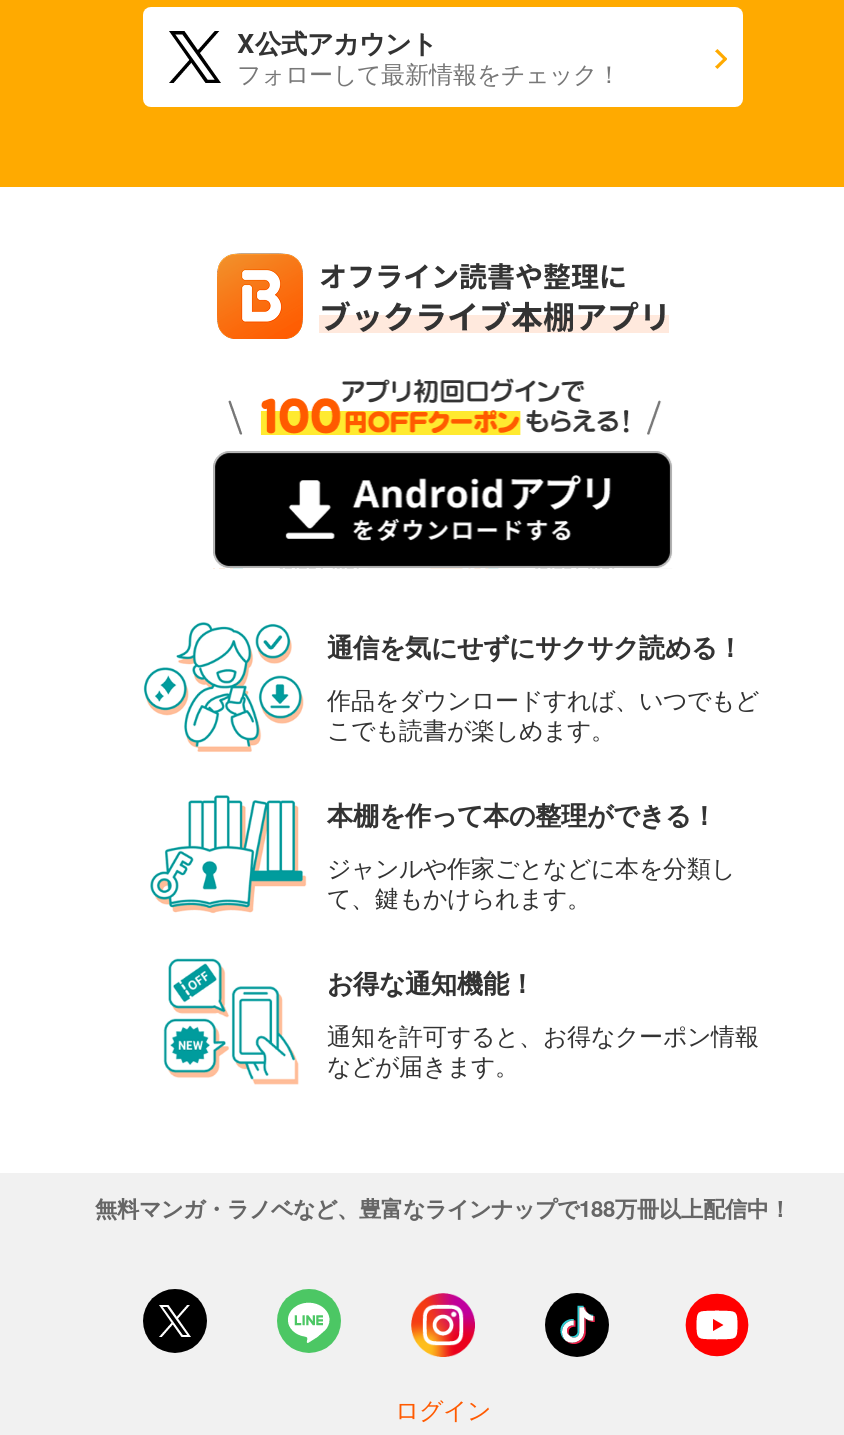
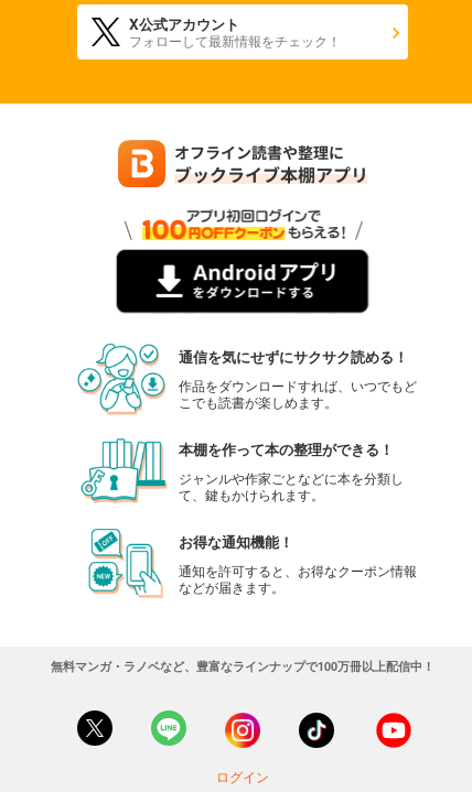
[95,1193,791,1223] 無料マンガ・ラノベなど、豊富なラインナップで188万冊以上配信中！ -> [51,657,435,674] 無料マンガ・ラノベなど、豊富なラインナップで100万冊以上配信中！

